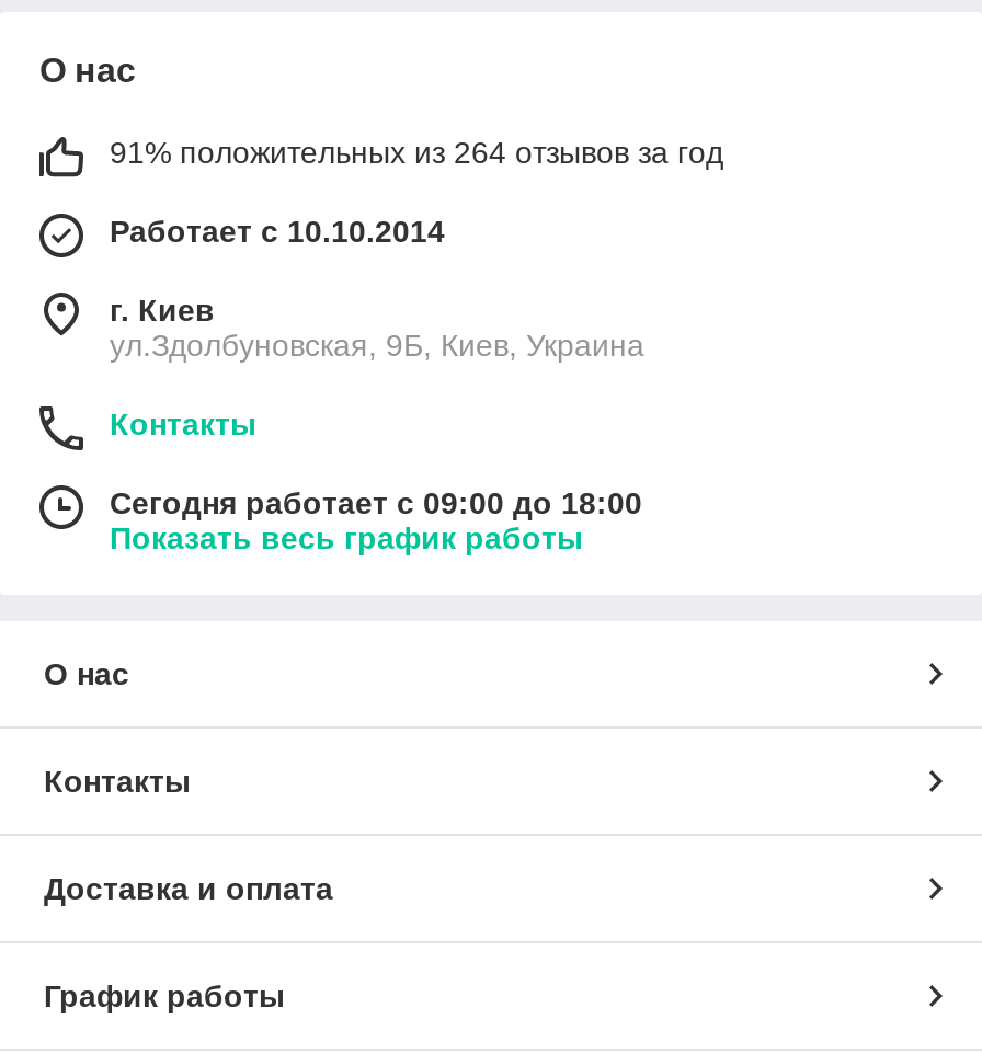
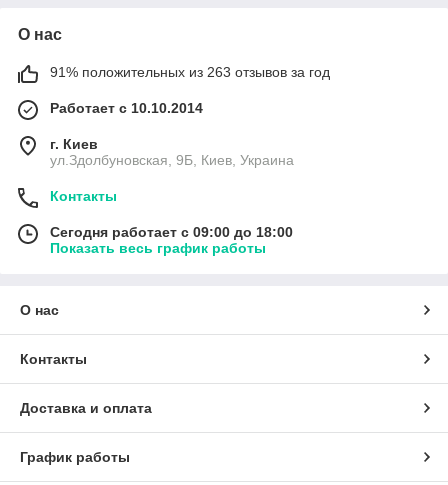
[110,136,723,171] 91% положительных из 264 отзывов за год -> [50,64,330,80] 91% положительных из 263 отзывов за год

